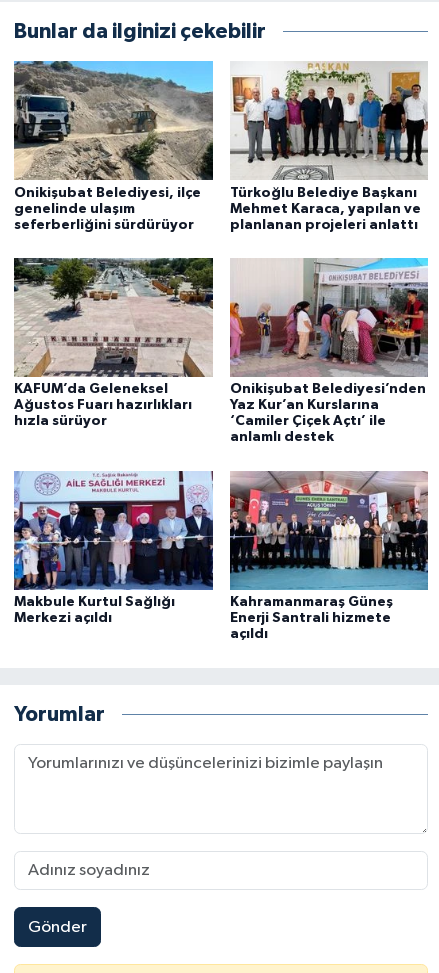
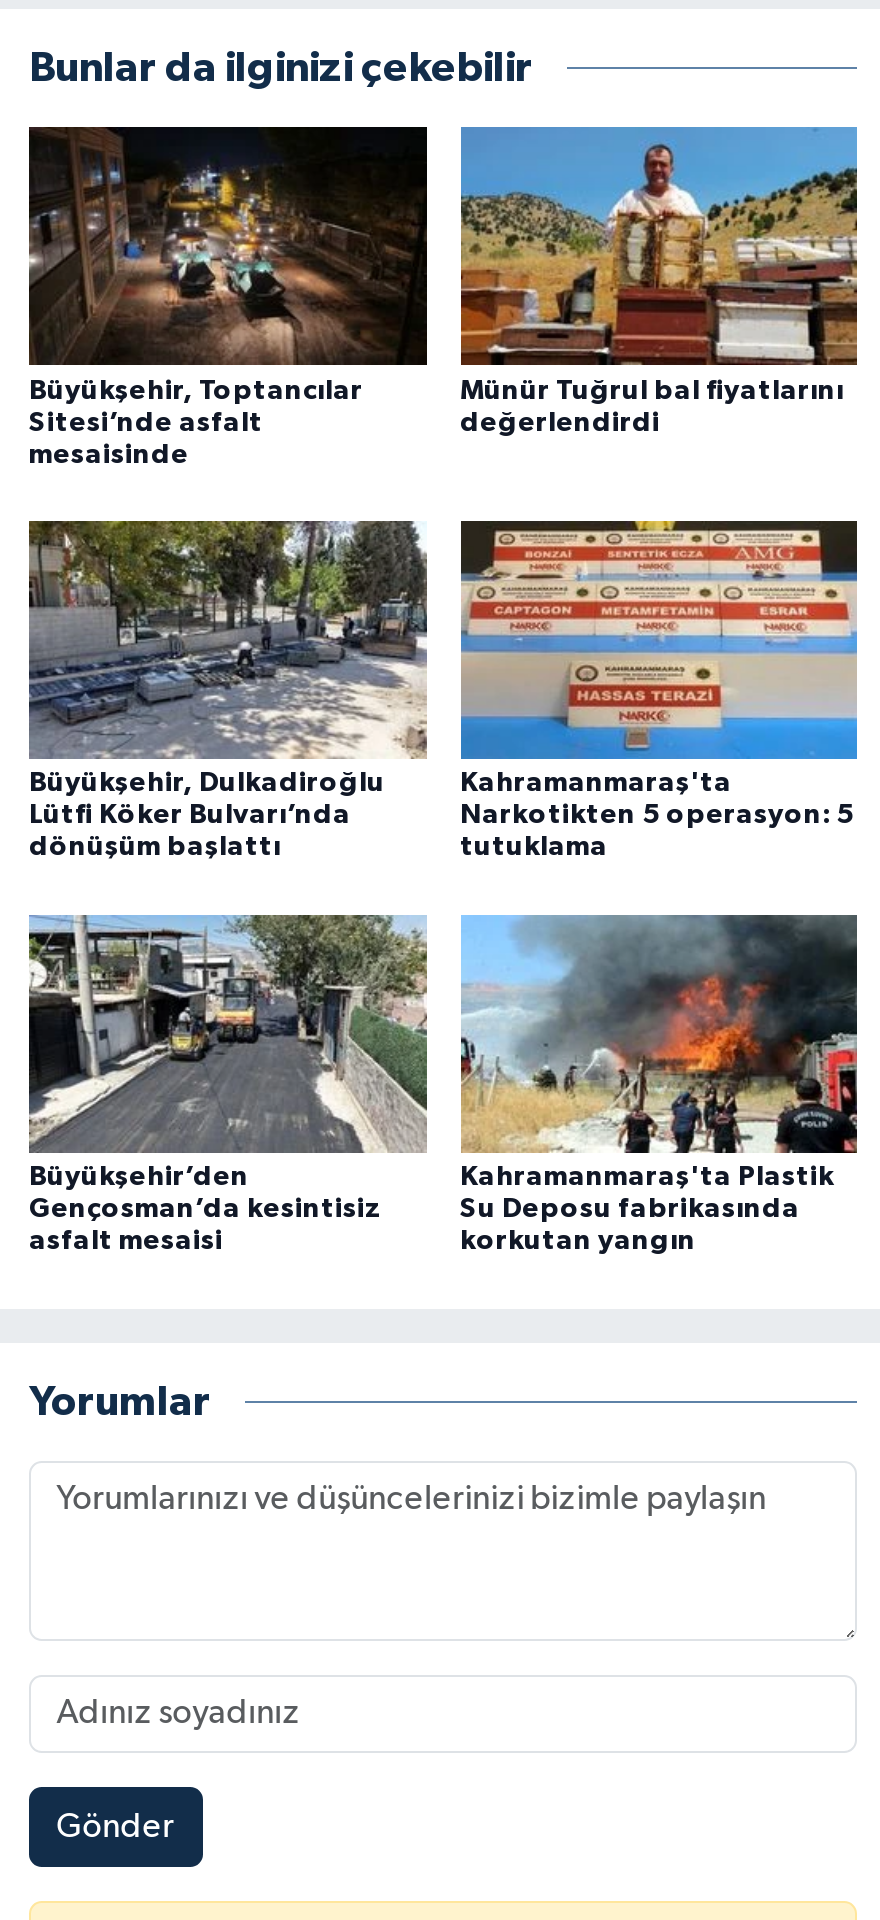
[13,61,214,232] [image] | Onikişubat Belediyesi, ilçe | genelinde ulaşım | seferberliğini sürdürüyor -> [27,125,429,468] [image] | Büyükşehir, Toptancılar | Sitesi’nde asfalt | mesaisinde
[229,61,428,232] [image] | Türkoğlu Belediye Başkanı | Mehmet Karaca, yapılan ve | planlanan projeleri anlattı -> [459,125,859,436] [image] | Münür Tuğrul bal fiyatlarını | değerlendirdi
[14,257,214,428] [image] | KAFUM’da Geleneksel | Ağustos Fuarı hazırlıkları | hızla sürüyor -> [29,519,427,862] [image] | Büyükşehir, Dulkadiroğlu | Lütfi Köker Bulvarı’nda | dönüşüm başlattı
[229,257,429,444] [image] | Onikişubat Belediyesi’nden | Yaz Kur’an Kurslarına | ‘Camiler Çiçek Açtı’ ile | anlamlı destek -> [459,519,859,862] [image] | Kahramanmaraş'ta | Narkotikten 5 operasyon: 5 | tutuklama
[13,471,213,625] [image] | Makbule Kurtul Sağlığı | Merkezi açıldı -> [27,913,429,1256] [image] | Büyükşehir’den | Gençosman’da kesintisiz | asfalt mesaisi
[229,471,429,641] [image] | Kahramanmaraş Güneş | Enerji Santrali hizmete | açıldı -> [459,915,859,1256] [image] | Kahramanmaraş'ta Plastik | Su Deposu fabrikasında | korkutan yangın

